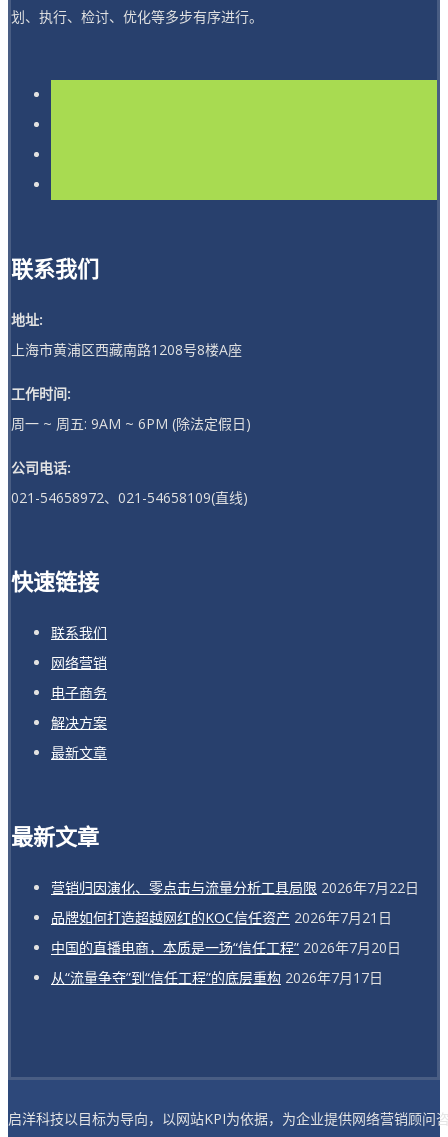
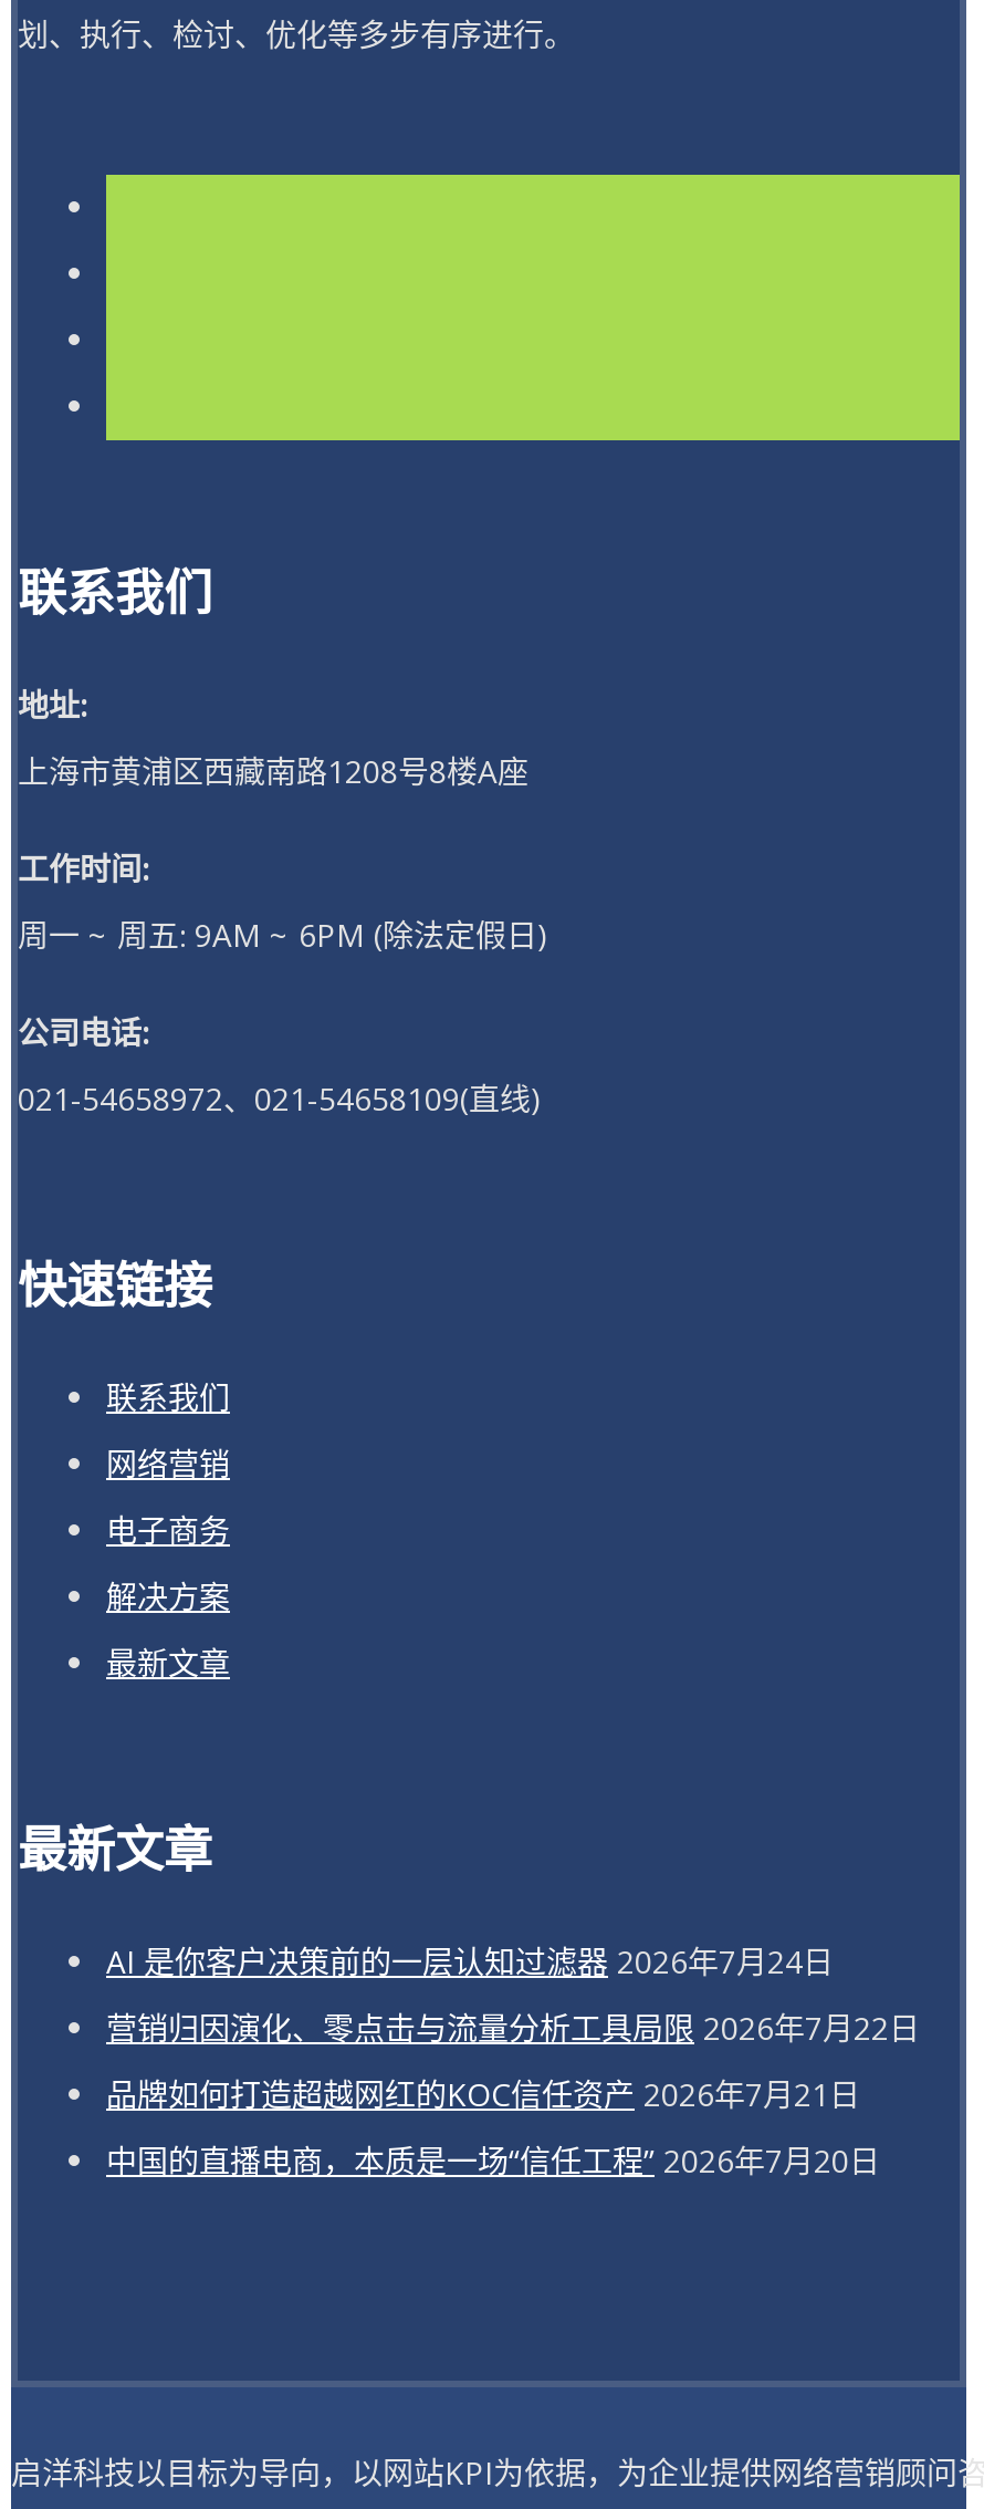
none -> [106,1940,834,1982] AI 是你客户决策前的一层认知过滤器 2026年7月24日
moved [51,878,419,957] -> [106,2007,920,2181]: 营销归因演化、零点击与流量分析工具局限 2026年7月22日 | 品牌如何打造超越网红的KOC信任资产 2026年7月21日 | 中国的直播电商，本质是一场“信任工程” 2026年7月20日
[51,968,383,987] 从“流量争夺”到“信任工程”的底层重构 2026年7月17日 -> none

